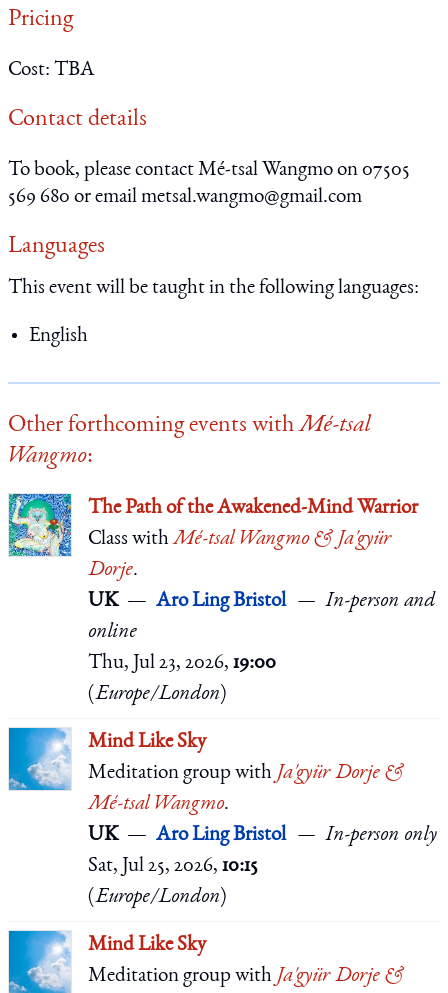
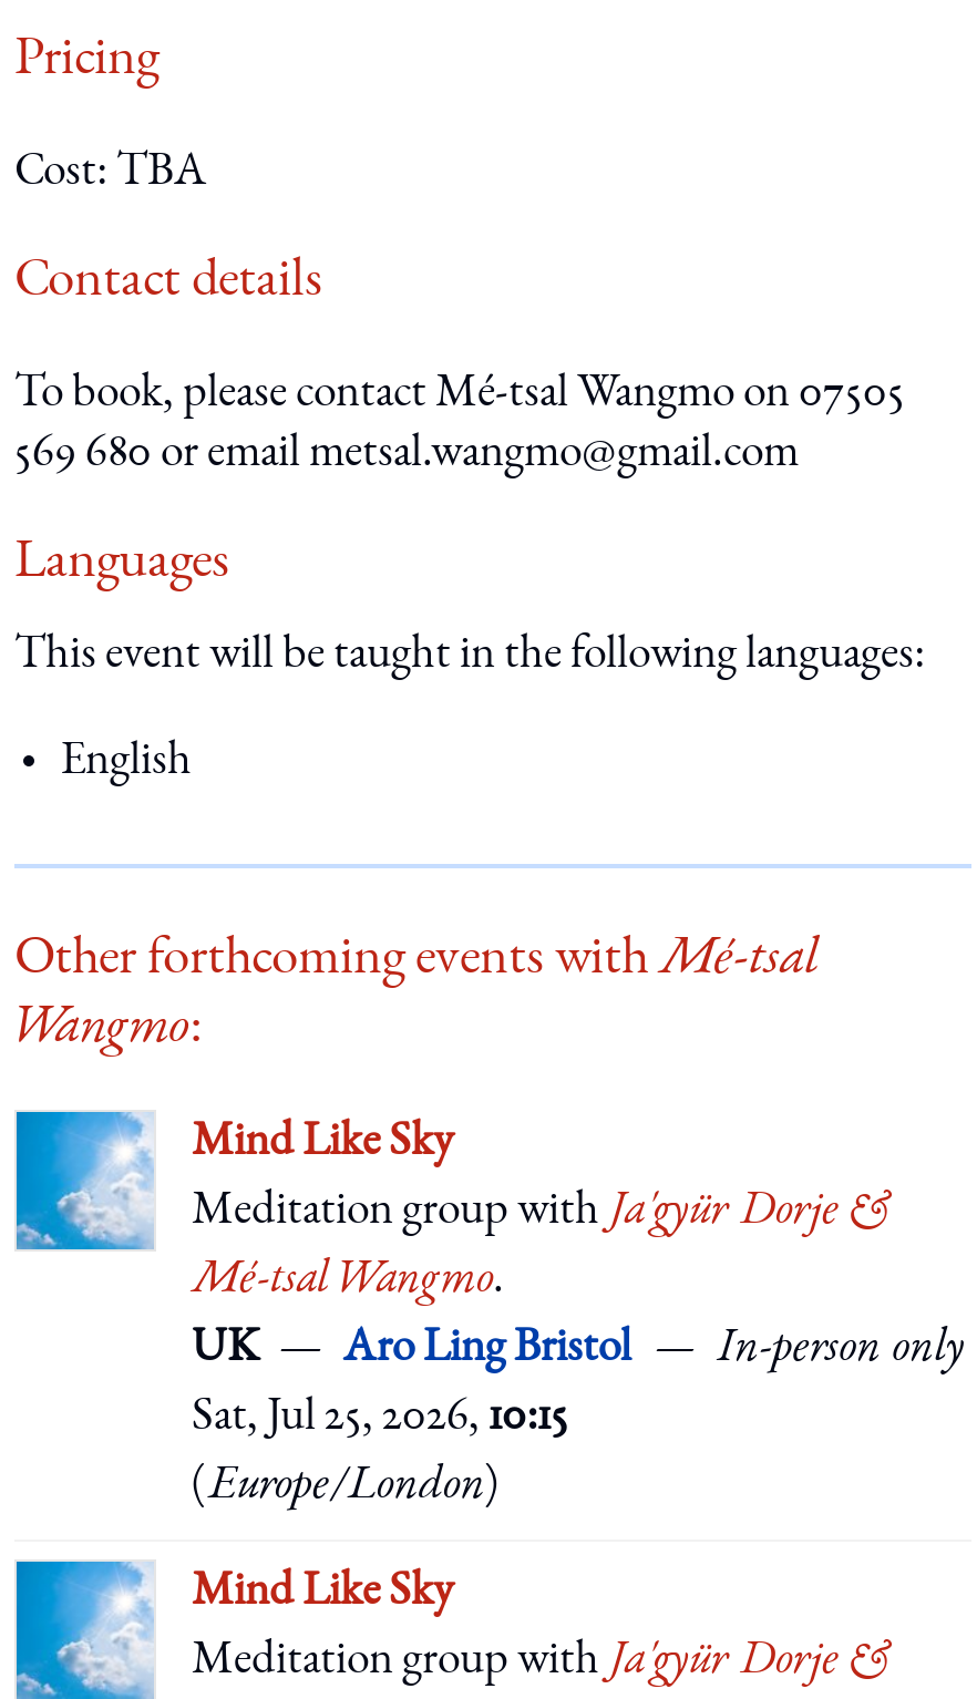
[8,493,435,705] [image] | The Path of the Awakened-Mind Warrior | Class with Mé-tsal Wangmo & Ja'gyür | Dorje. | UK | Aro Ling Bristol | In-person and | online | Thu, Jul 23, 2026, 19:00 | (Europe/London) -> none

